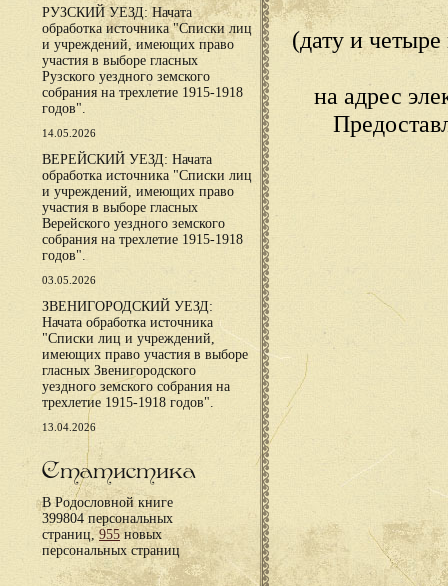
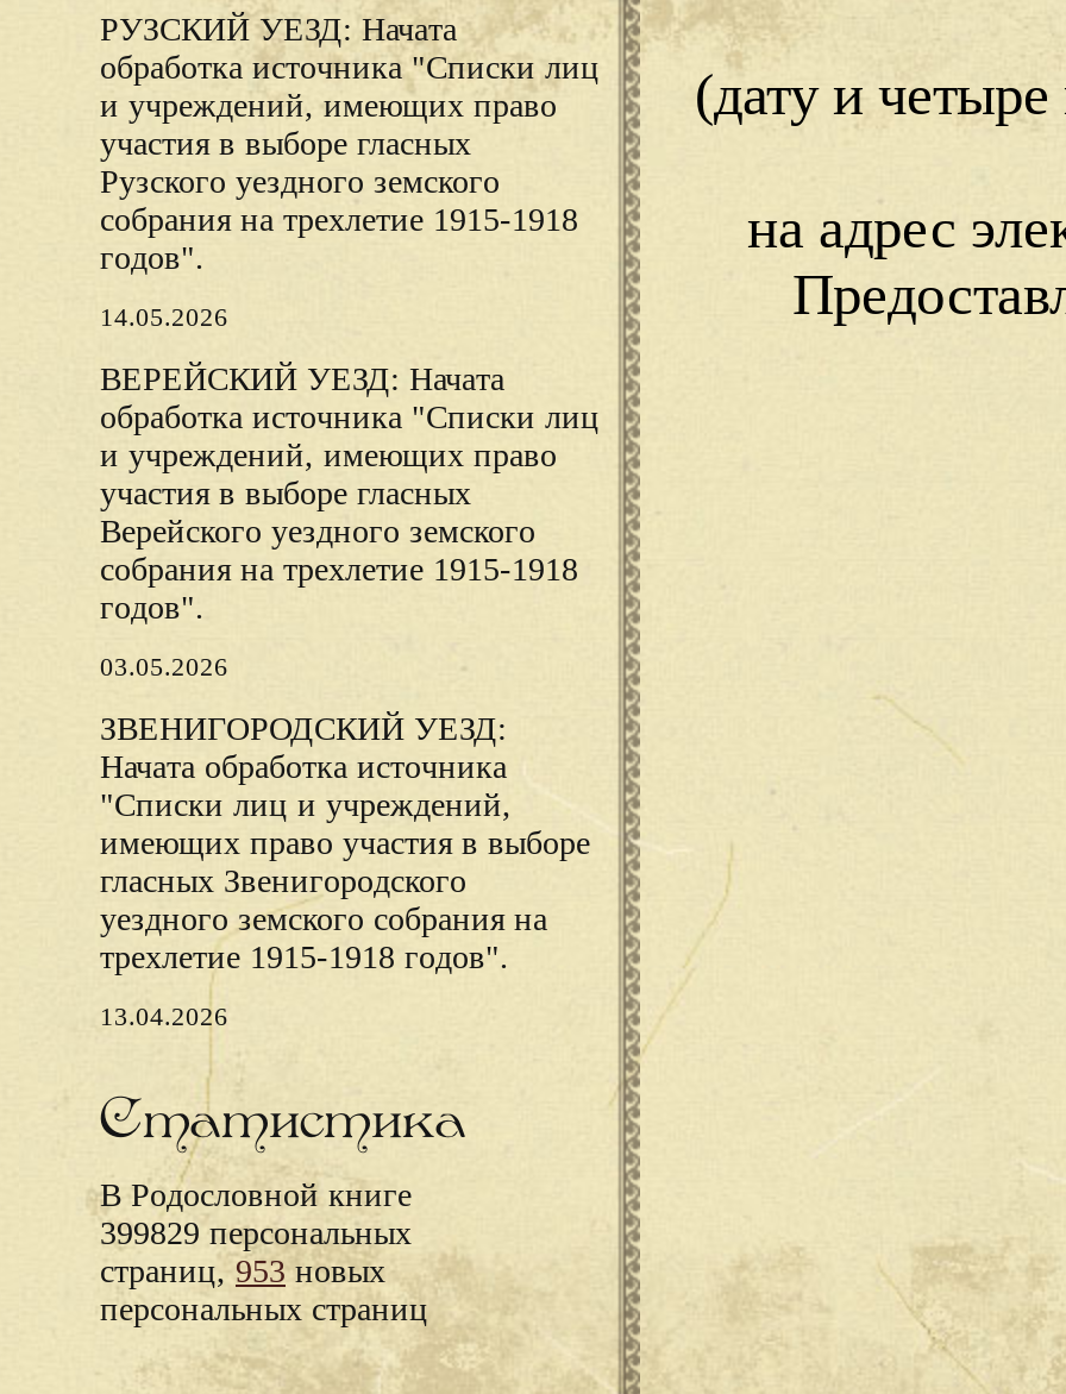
[42,511,173,526] 399804 персональных -> [100,1216,412,1251] 399829 персональных
[42,527,162,542] страниц, 955 новых -> [100,1254,385,1289] страниц, 953 новых

